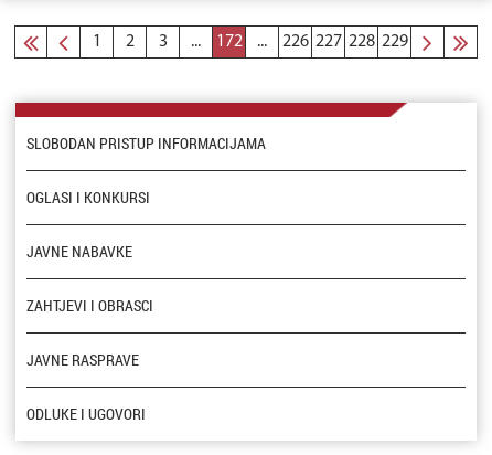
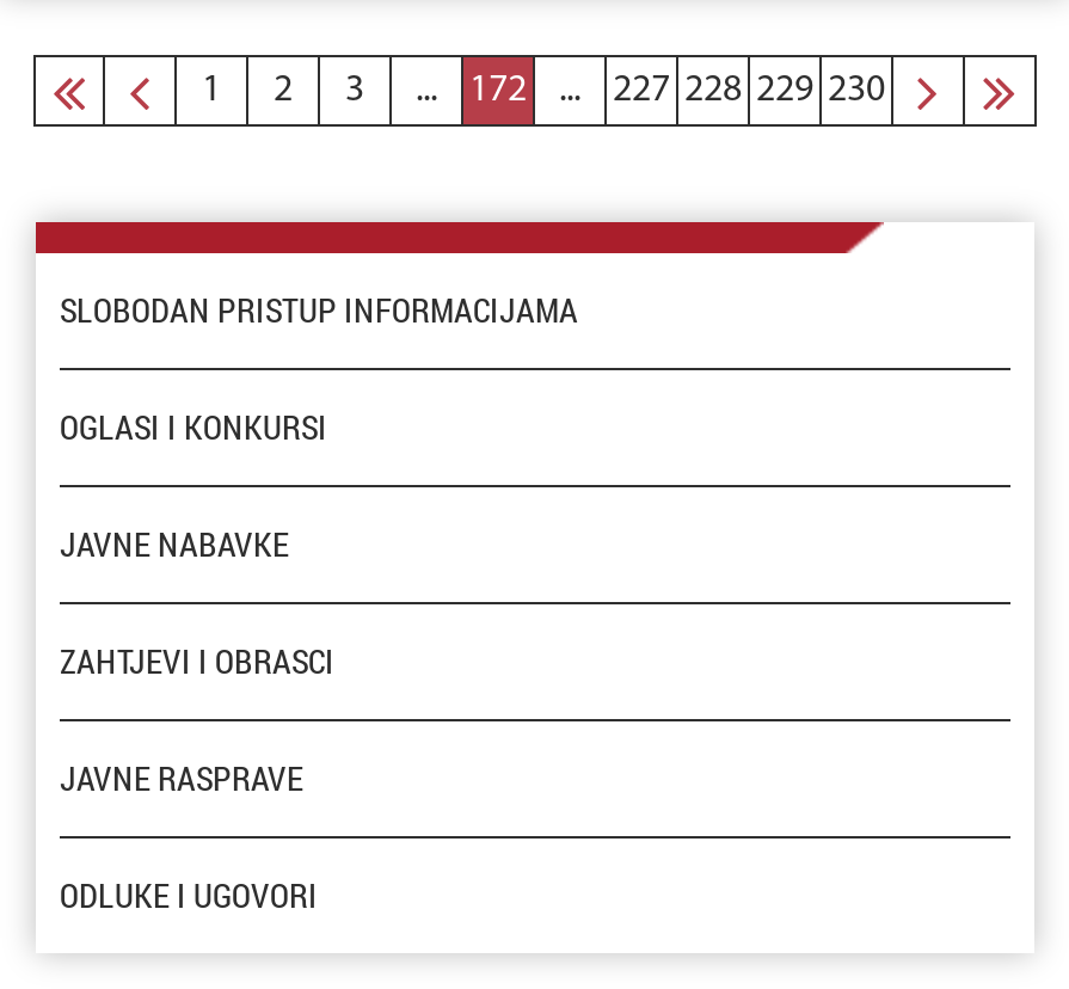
[282,34,408,51] 226 227 228 229 -> [613,73,885,111] 227 228 229 230

